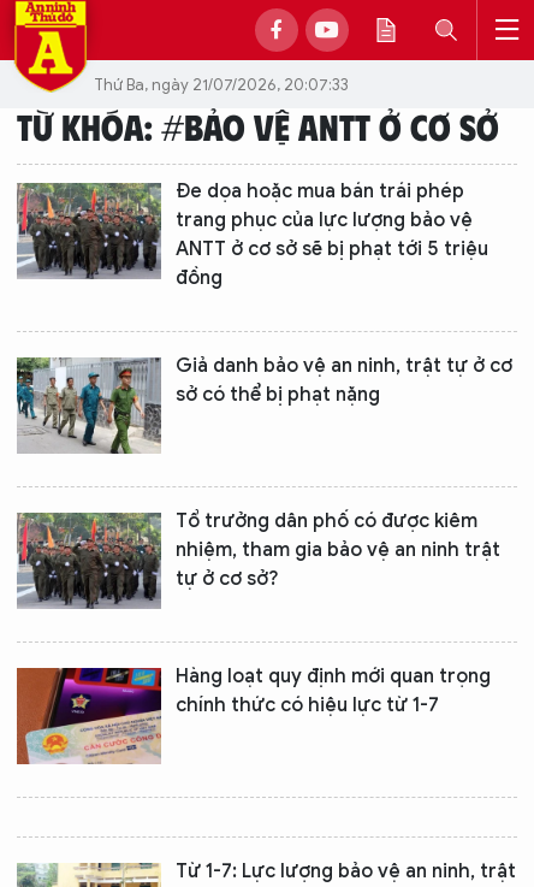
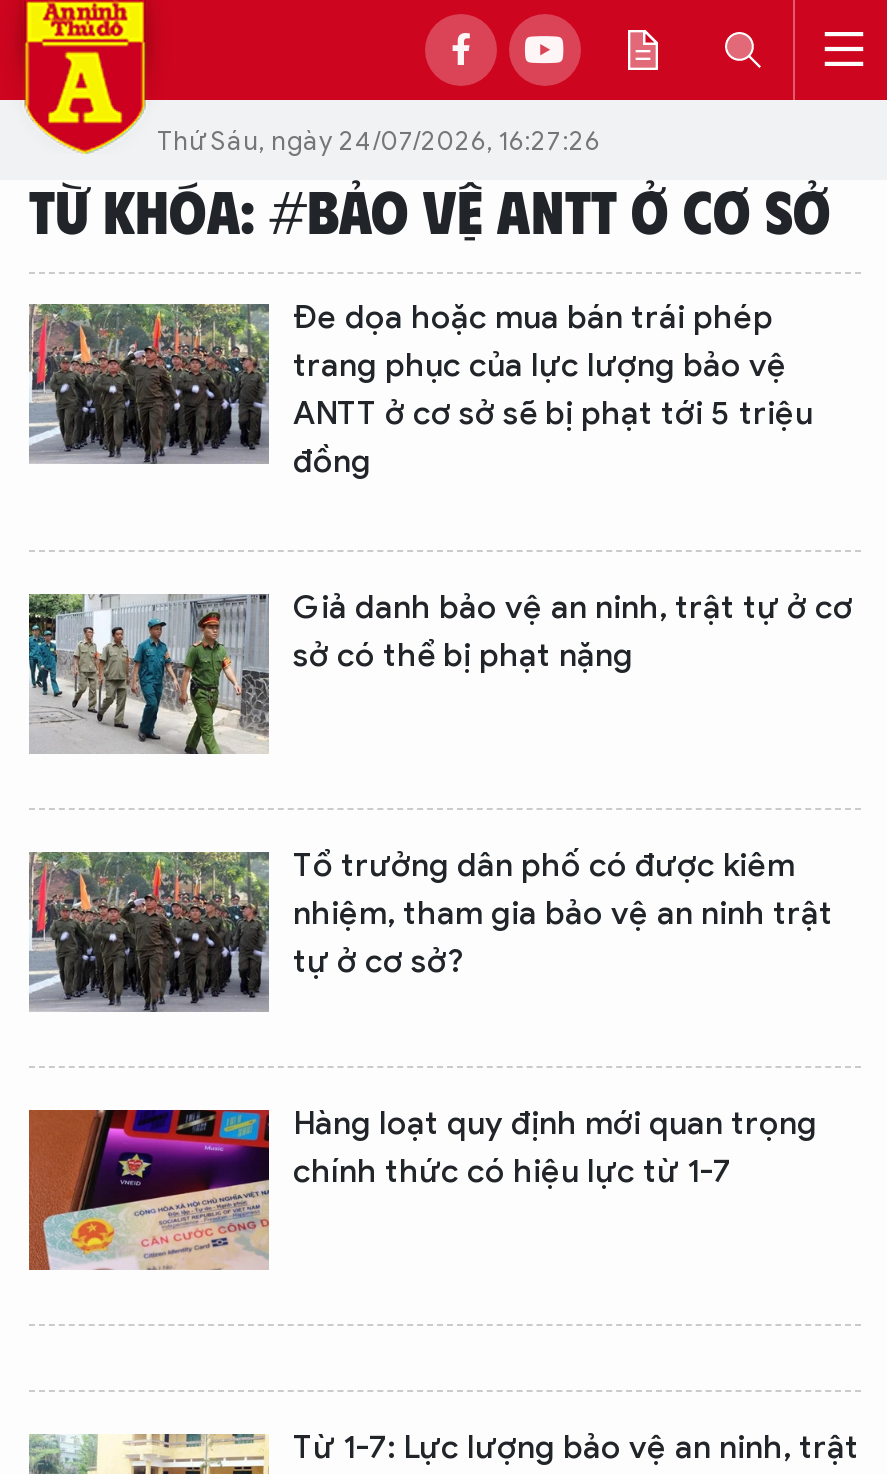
[94,74,349,94] Thứ Ba, ngày 21/07/2026, 20:07:33 -> [157,123,601,157] Thứ Sáu, ngày 24/07/2026, 16:27:26

